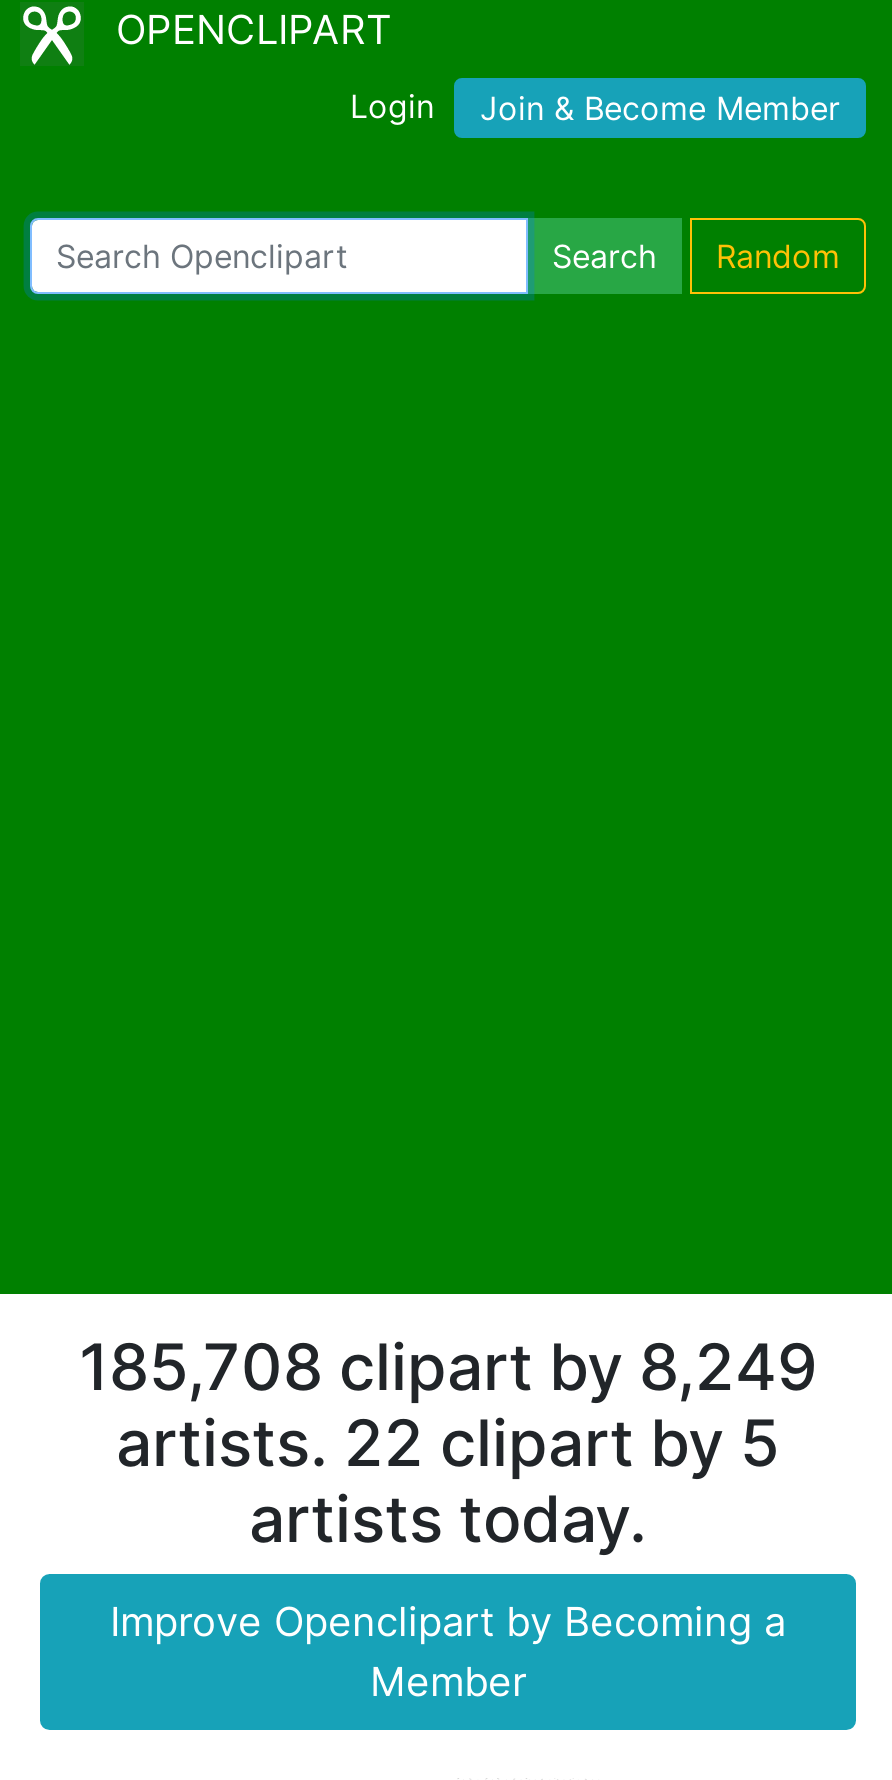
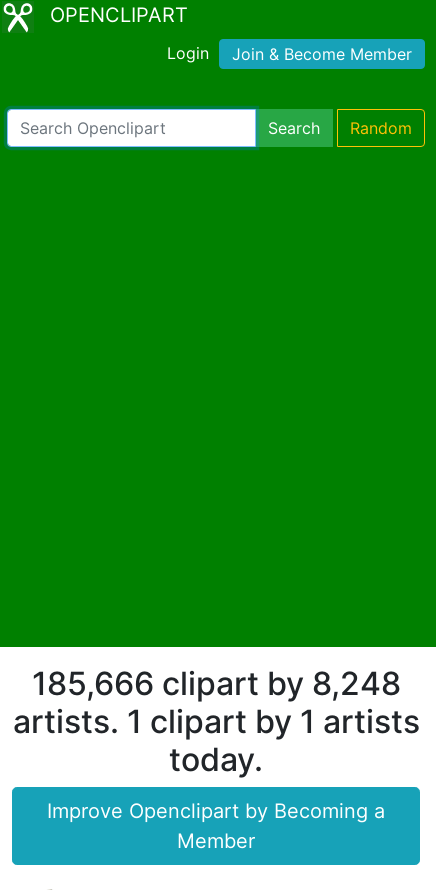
[79,1327,817,1557] 185,708 clipart by 8,249 | artists. 22 clipart by 5 | artists today. -> [12,663,419,778] 185,666 clipart by 8,248 | artists. 1 clipart by 1 artists | today.

